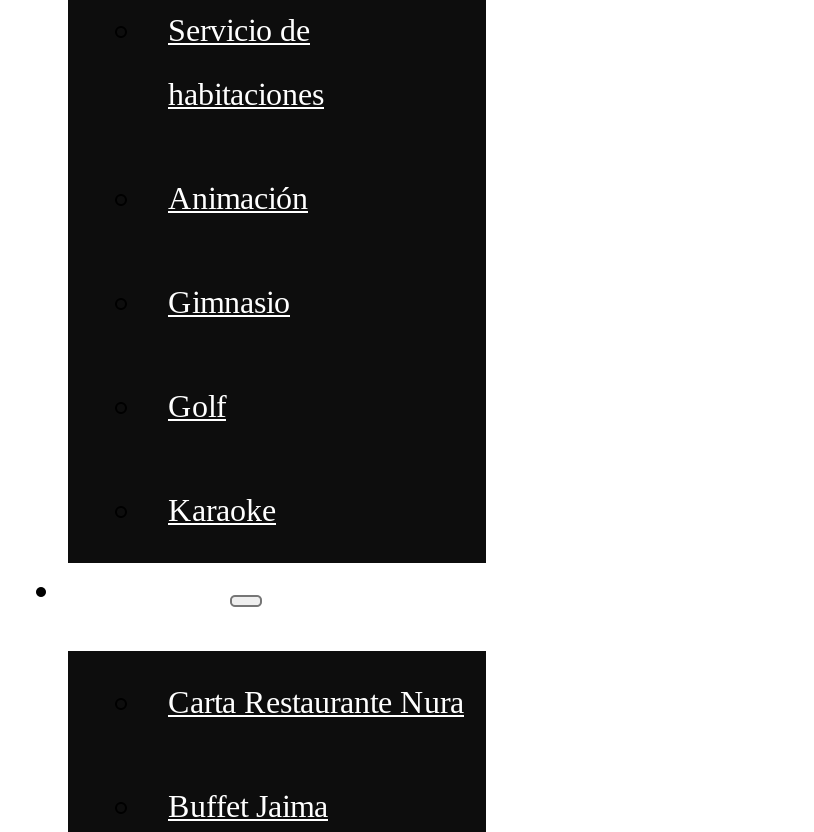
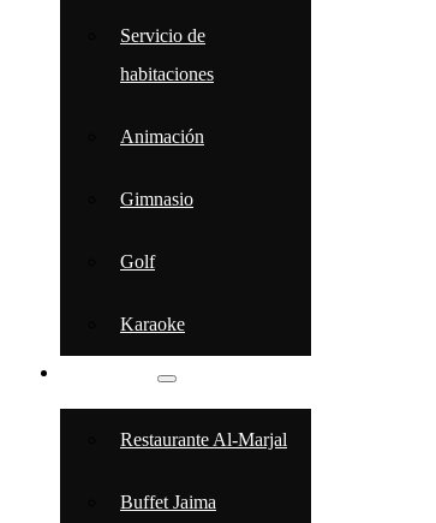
[168,685,464,719] Carta Restaurante Nura -> [120,429,287,450] Restaurante Al-Marjal

